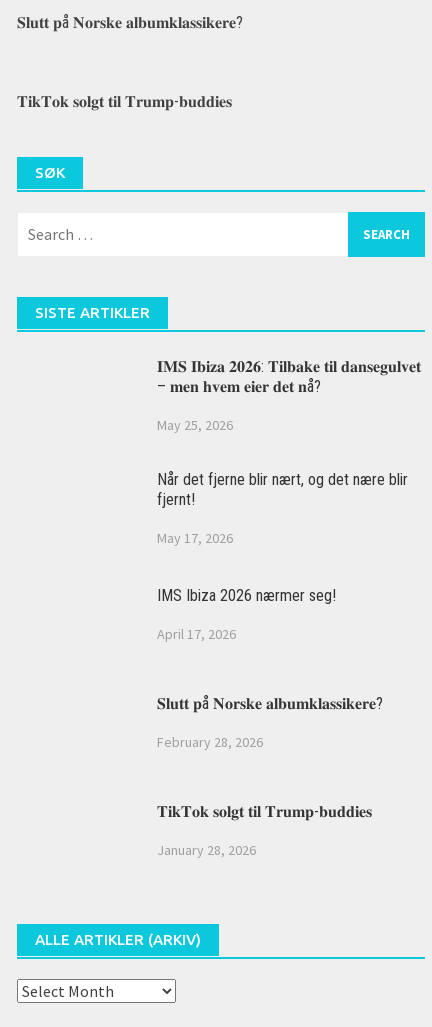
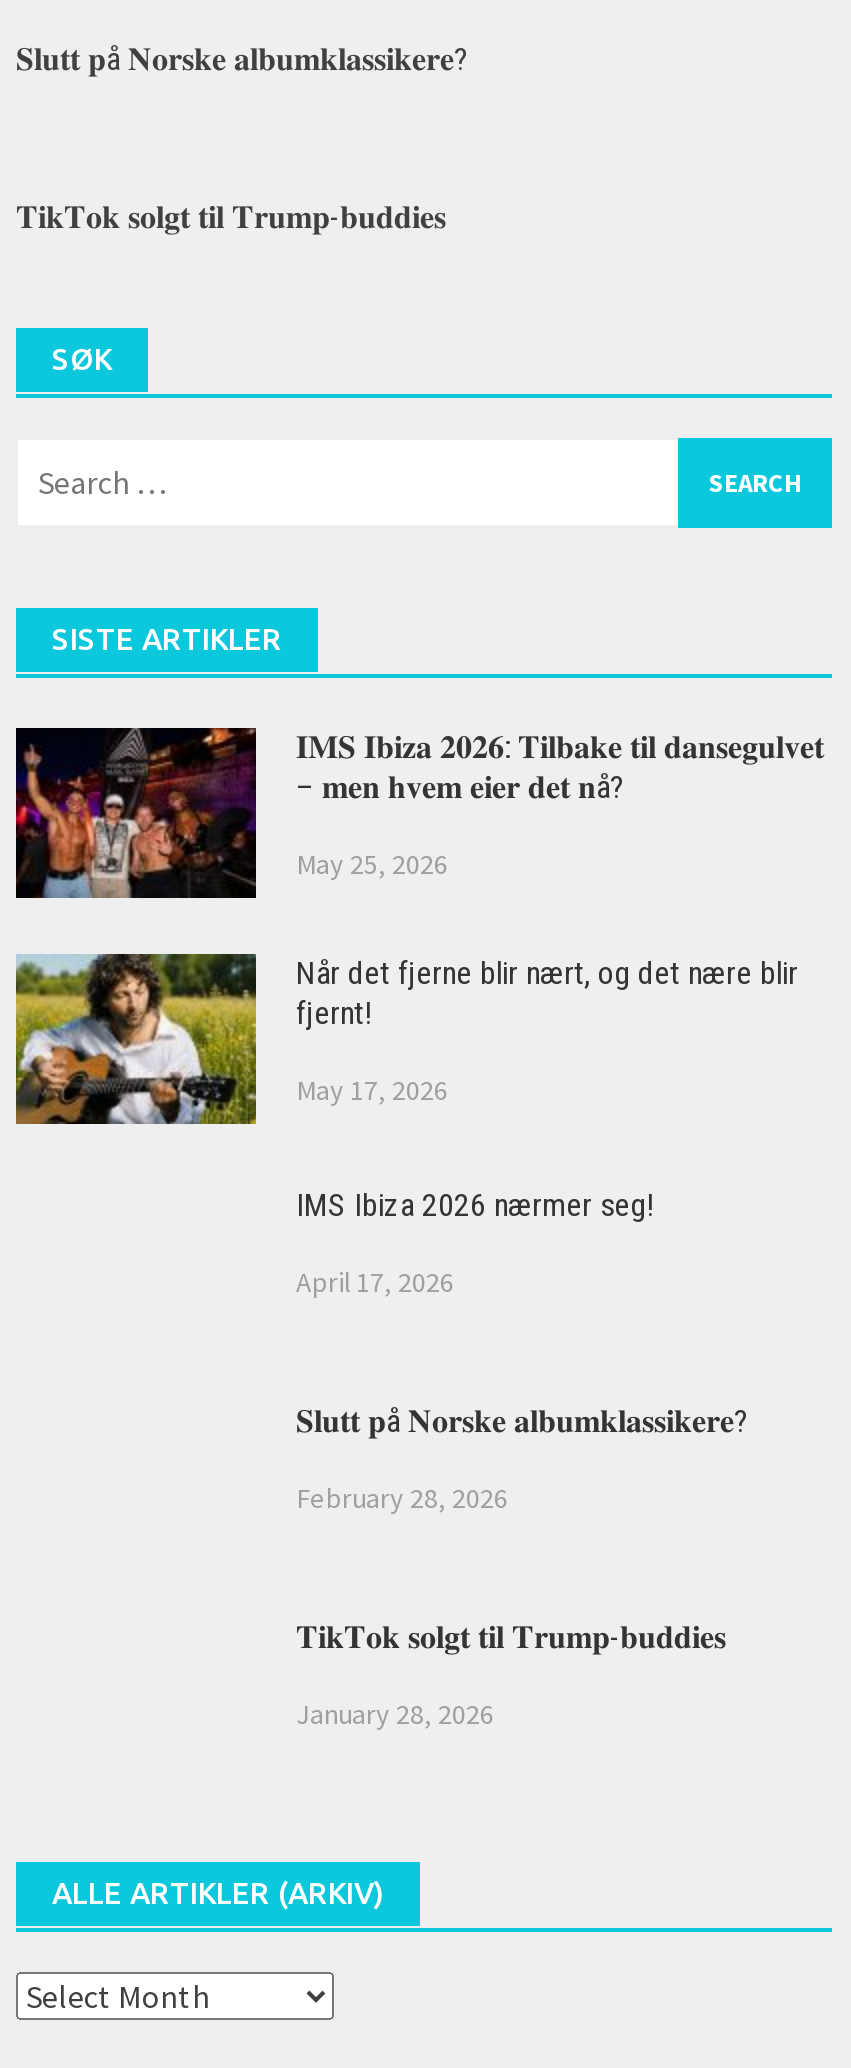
none -> [14,726,258,900] [image]
none -> [14,952,258,1126] [image]

